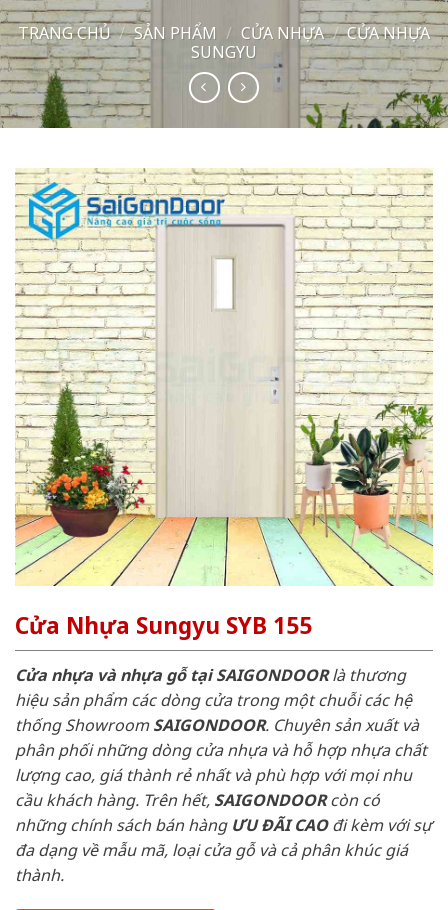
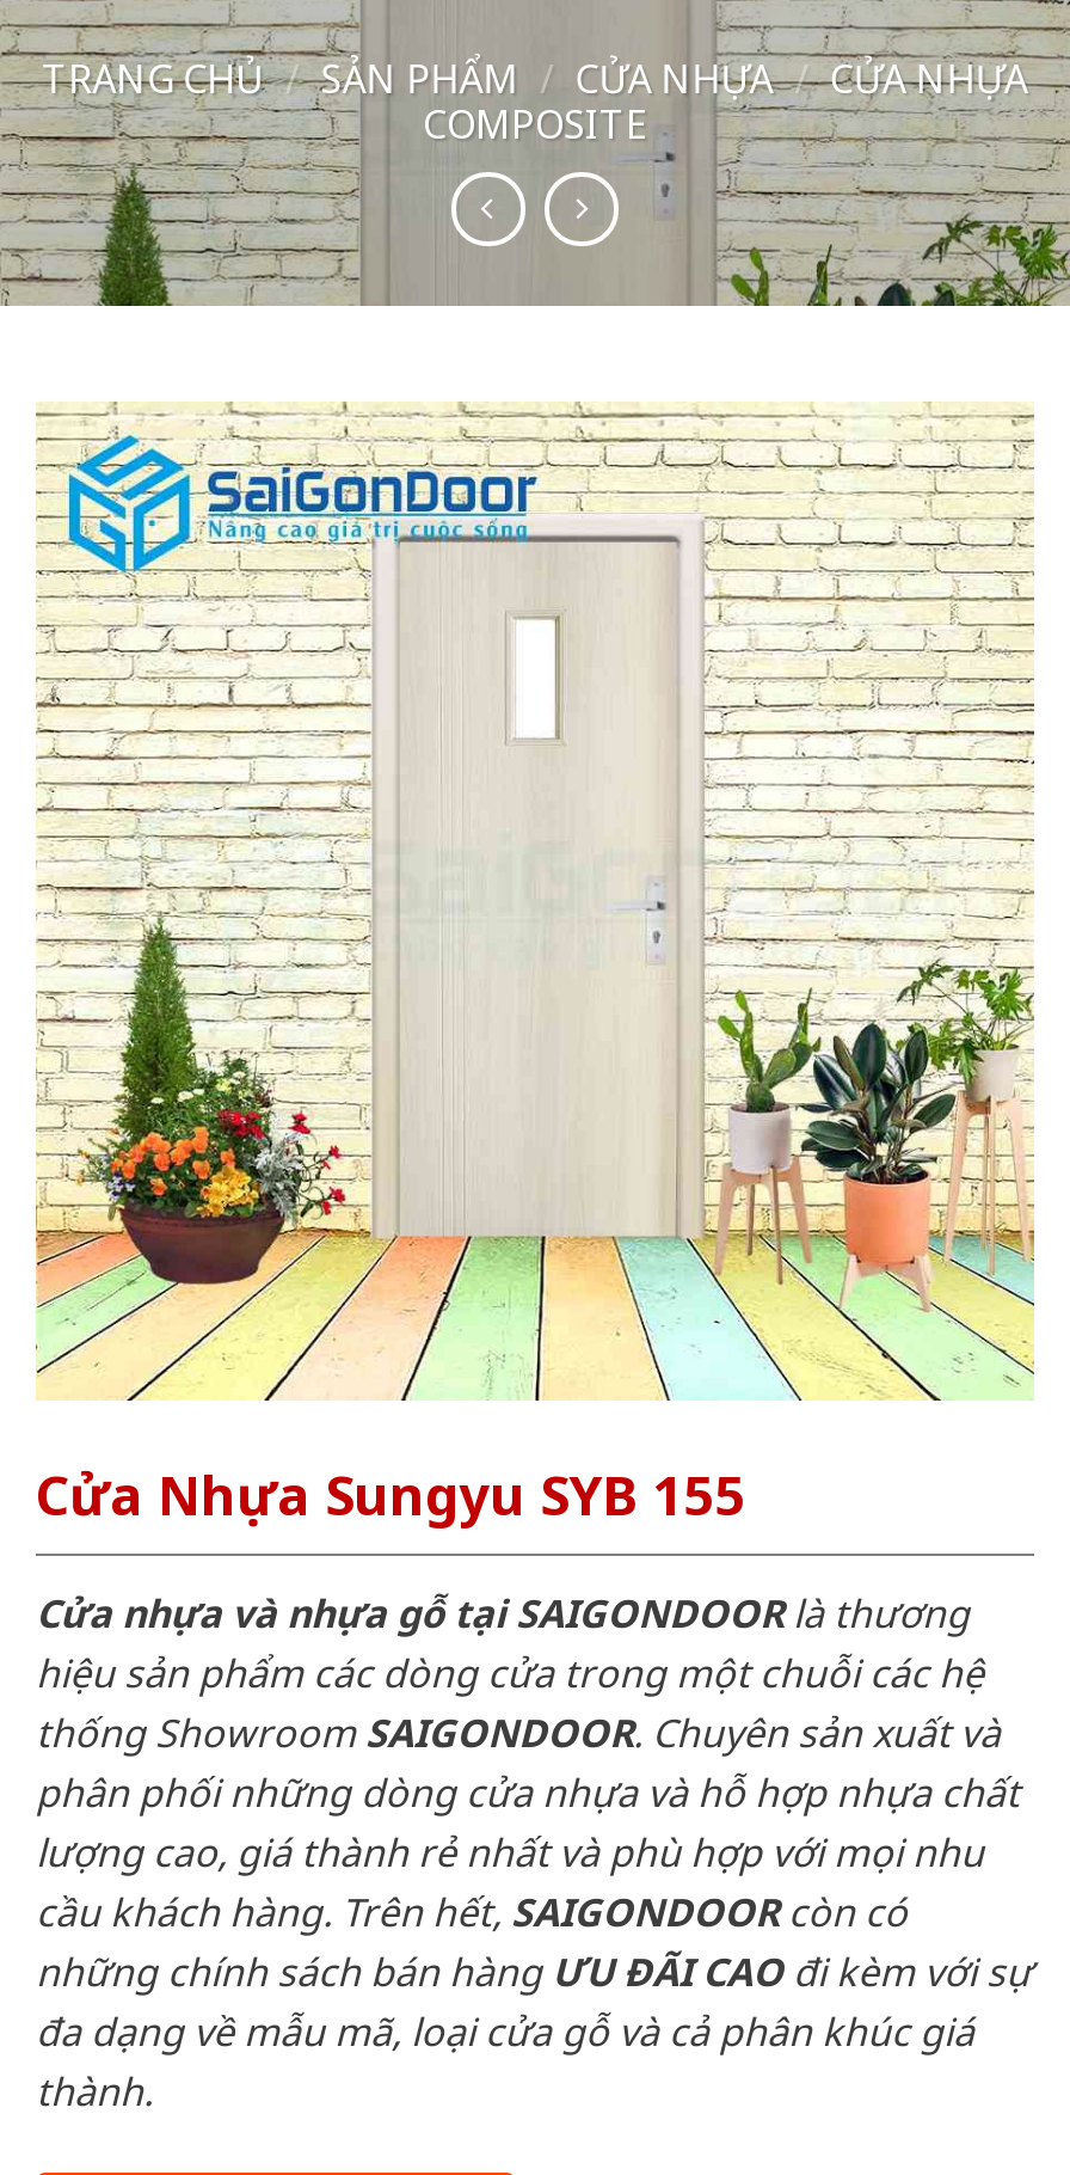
[191,41,257,63] SUNGYU -> [423,98,647,151] COMPOSITE

